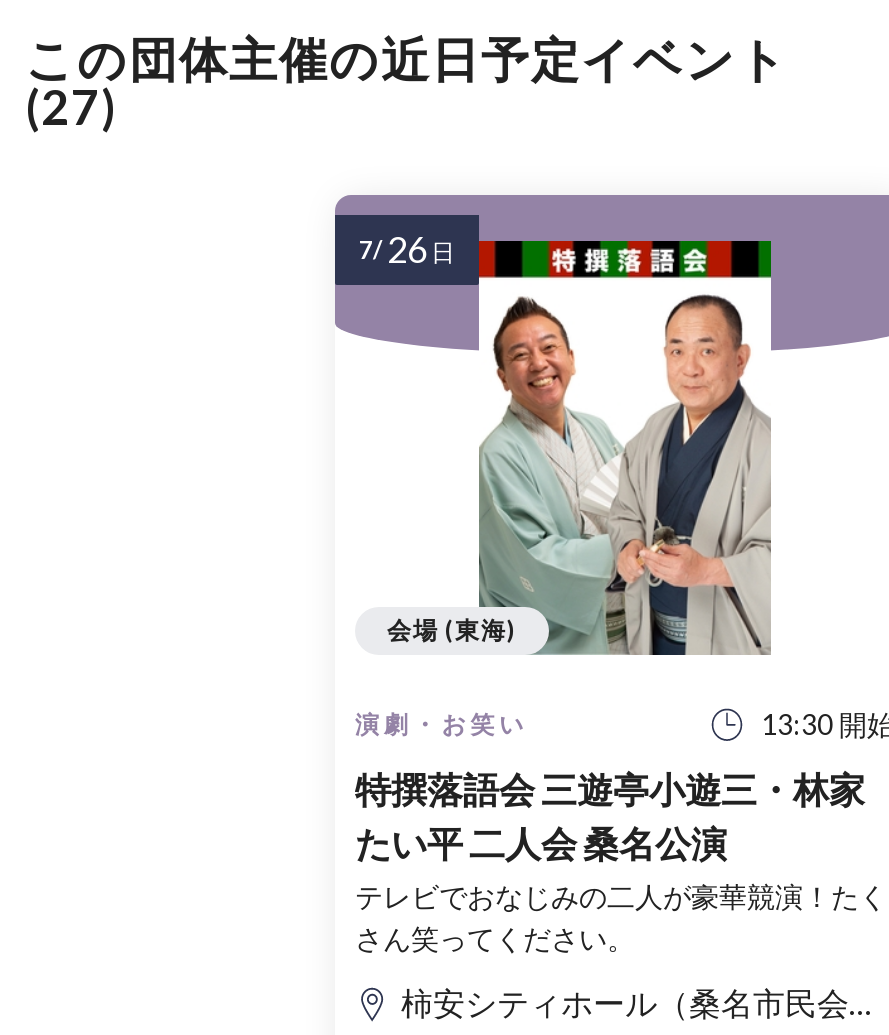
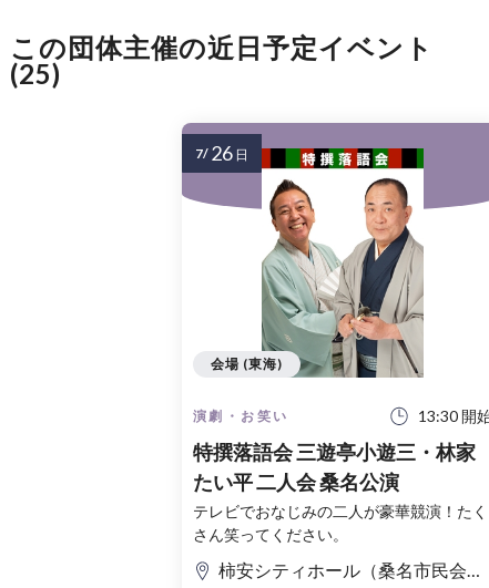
[25,77,117,135] (27) -> [10,58,61,90] (25)

